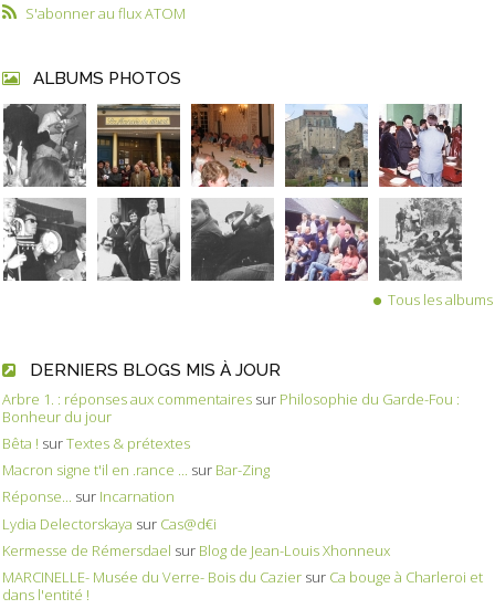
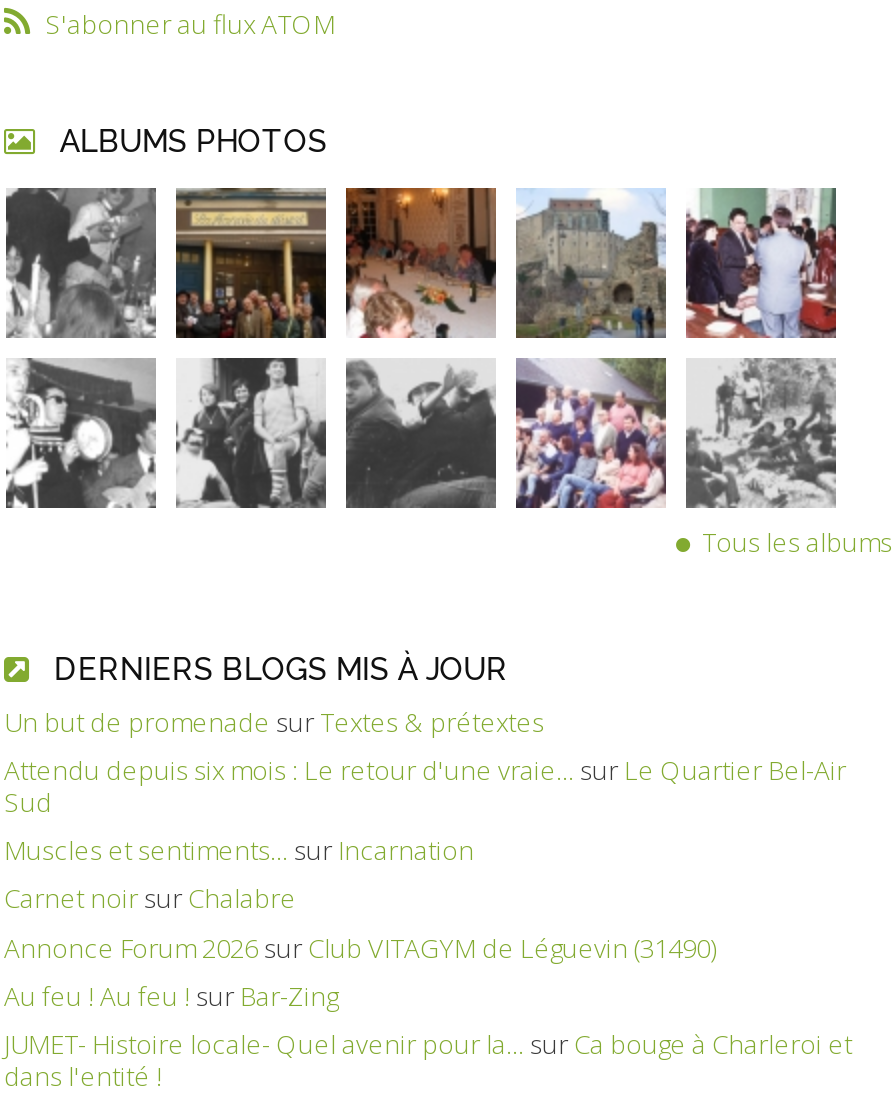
[2,389,483,587] Arbre 1. : réponses aux commentaires sur Philosophie du Garde-Fou : | Bonheur du jour | Bêta ! sur Textes & prétextes | Macron signe t'il en .rance ... sur Bar-Zing | Réponse... sur Incarnation | Lydia Delectorskaya sur Cas@d€i | Kermesse de Rémersdael sur Blog de Jean-Louis Xhonneux | MARCINELLE- Musée du Verre- Bois du Cazier sur Ca bouge à Charleroi et -> [4,704,852,1062] Un but de promenade sur Textes & prétextes | Attendu depuis six mois : Le retour d'une vraie... sur Le Quartier Bel-Air | Sud | Muscles et sentiments... sur Incarnation | Carnet noir sur Chalabre | Annonce Forum 2026 sur Club VITAGYM de Léguevin (31490) | Au feu ! Au feu ! sur Bar-Zing | JUMET- Histoire locale- Quel avenir pour la... sur Ca bouge à Charleroi et

